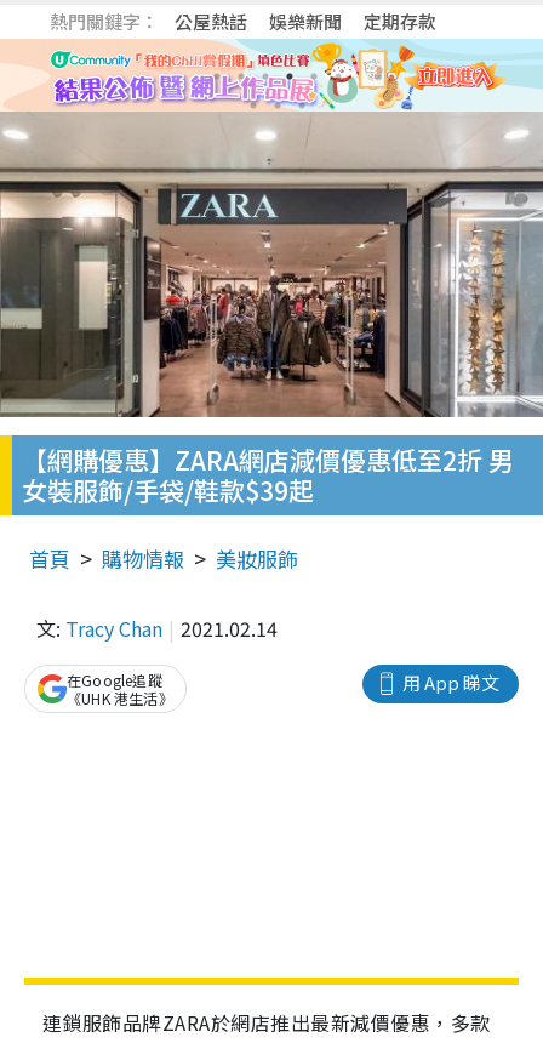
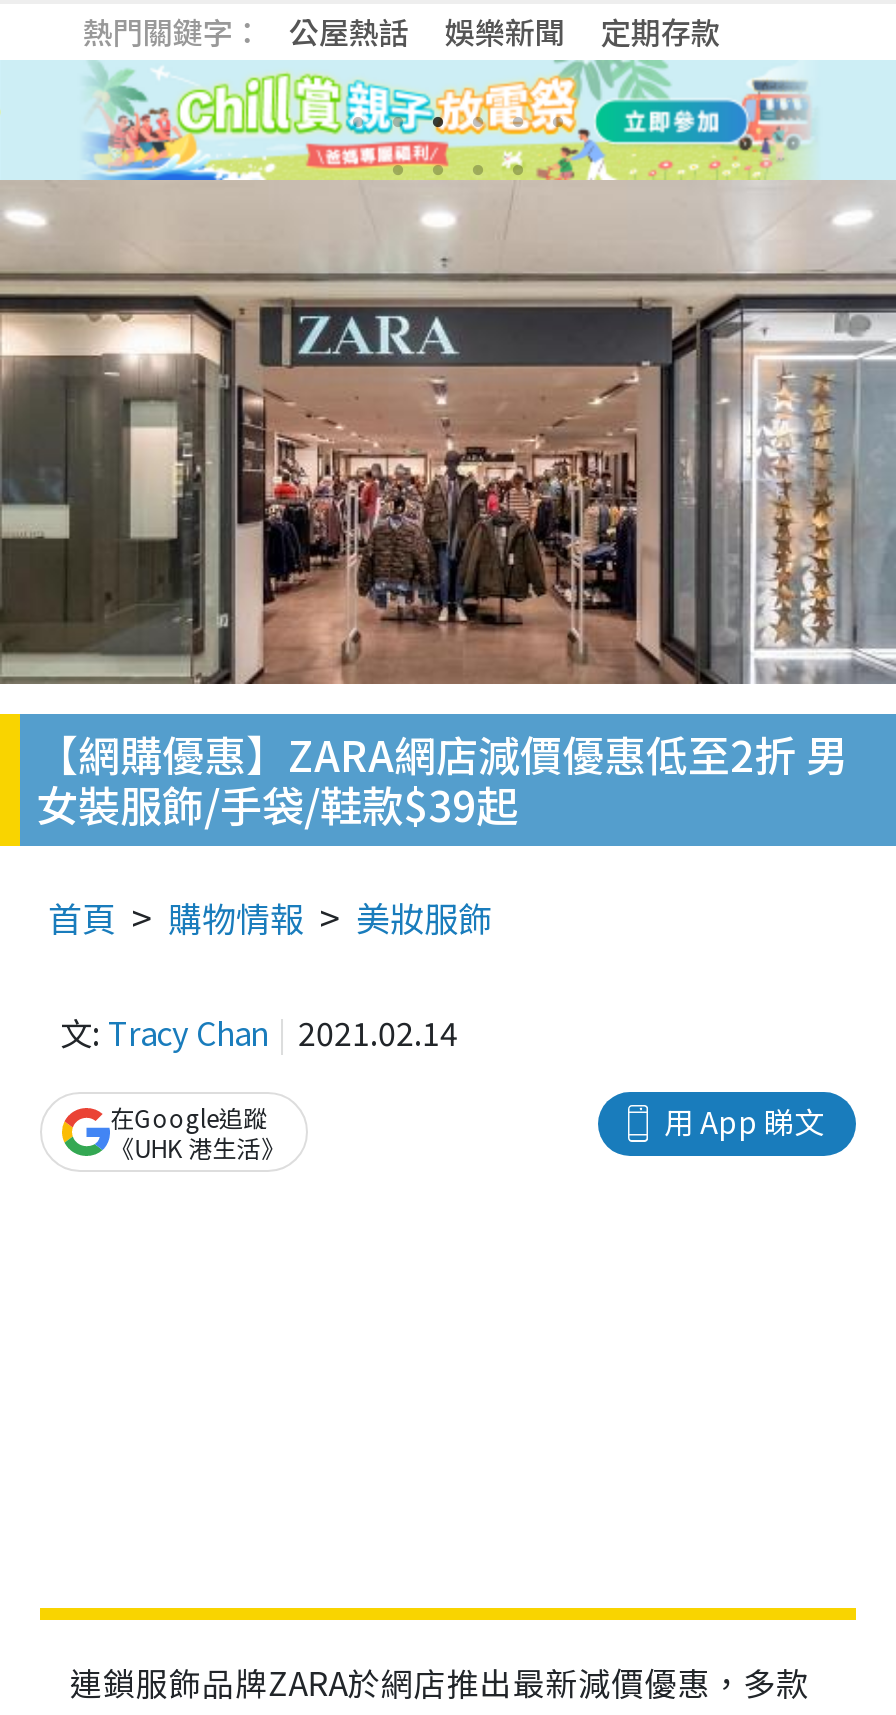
[4,39,507,112] [image] -> [6,60,834,182] [image]

